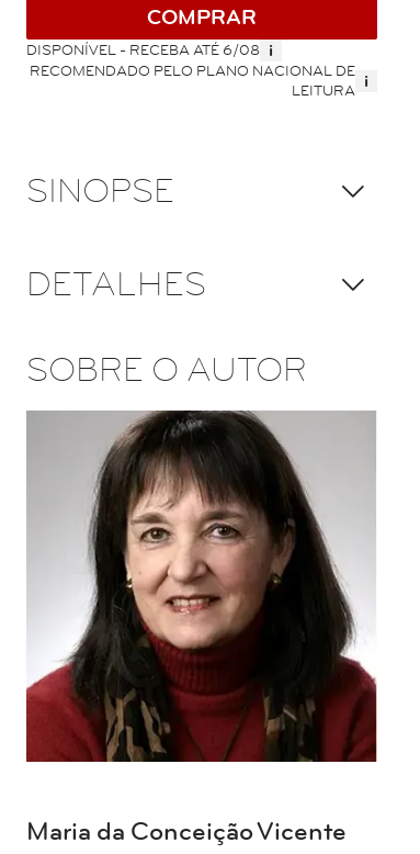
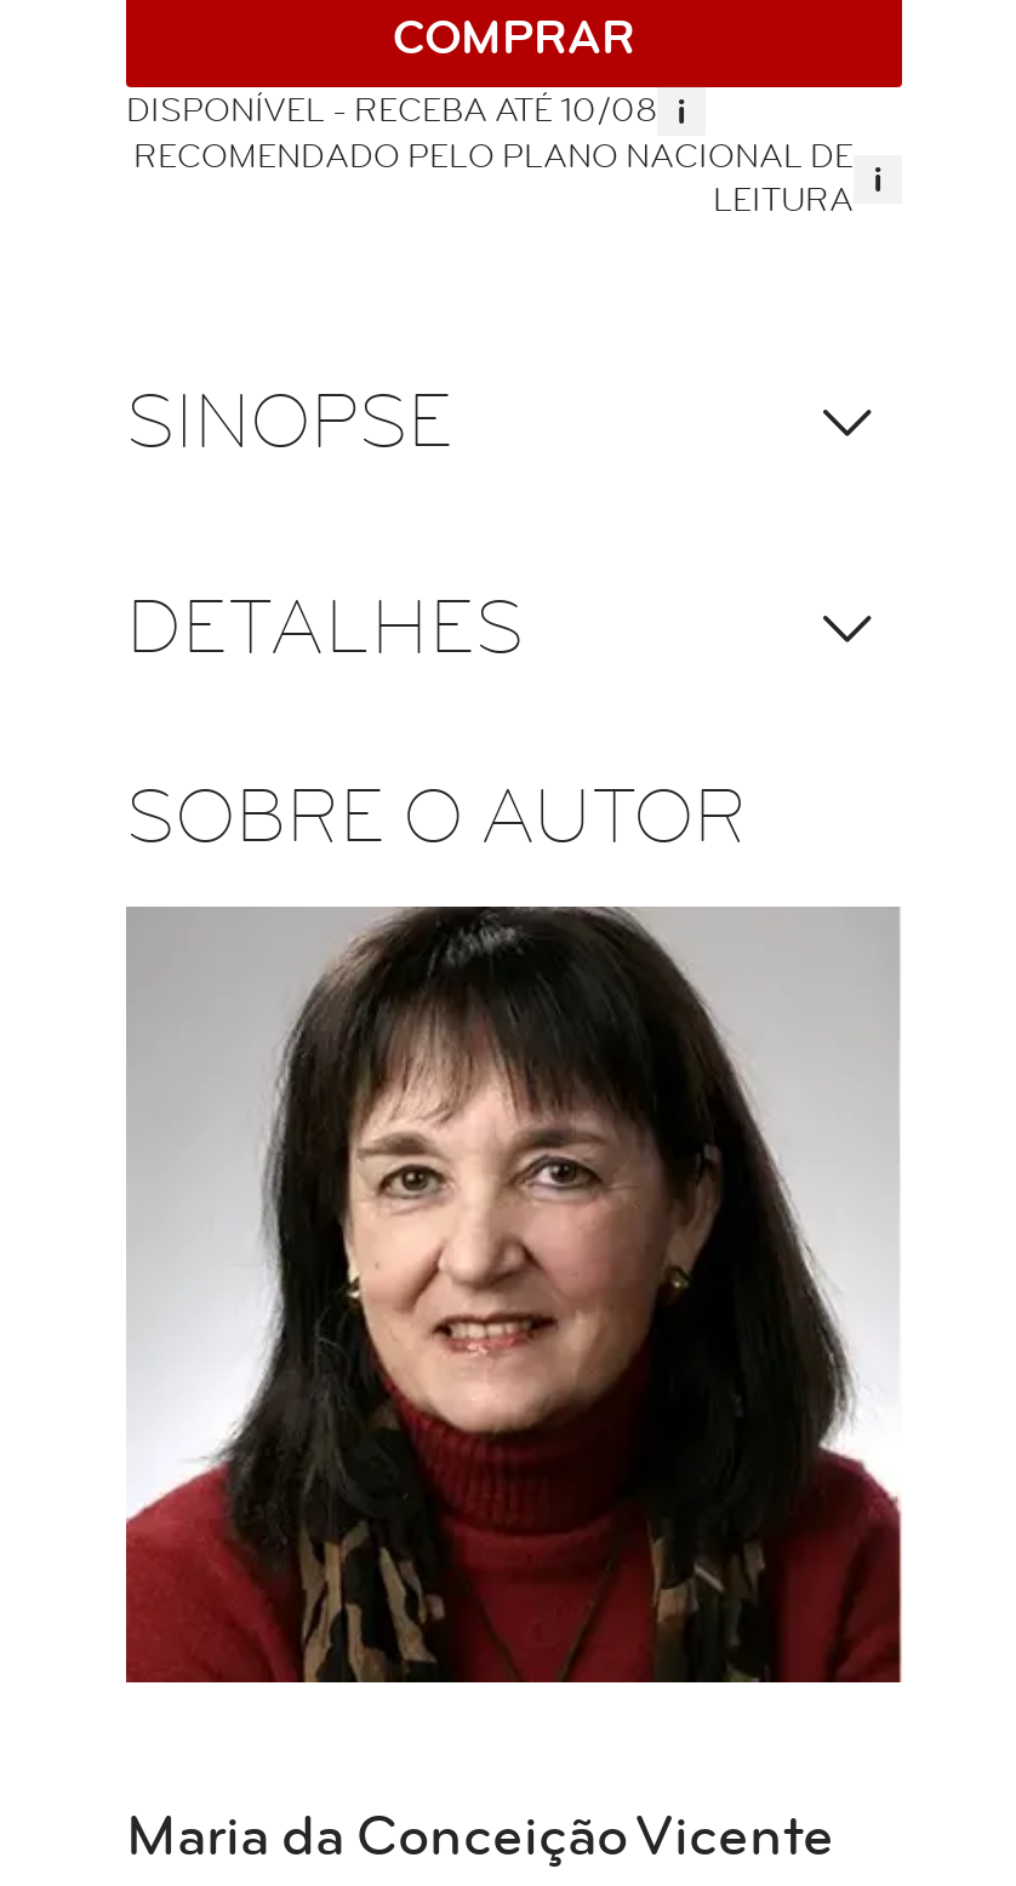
[26,39,273,62] DISPONÍVEL - RECEBA ATÉ 6/08 i -> [126,85,686,136] DISPONÍVEL - RECEBA ATÉ 10/08 i

